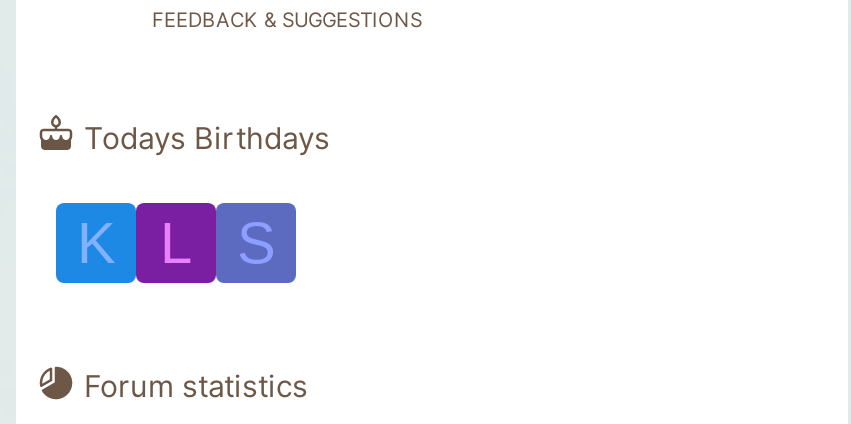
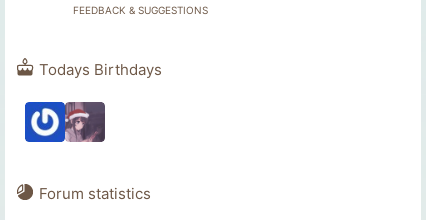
[77,210,275,274] K | L | S -> none

